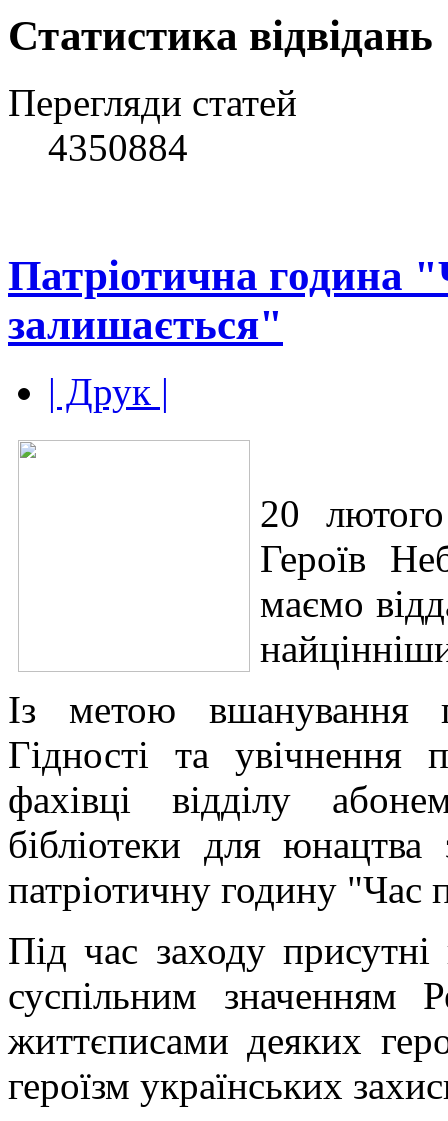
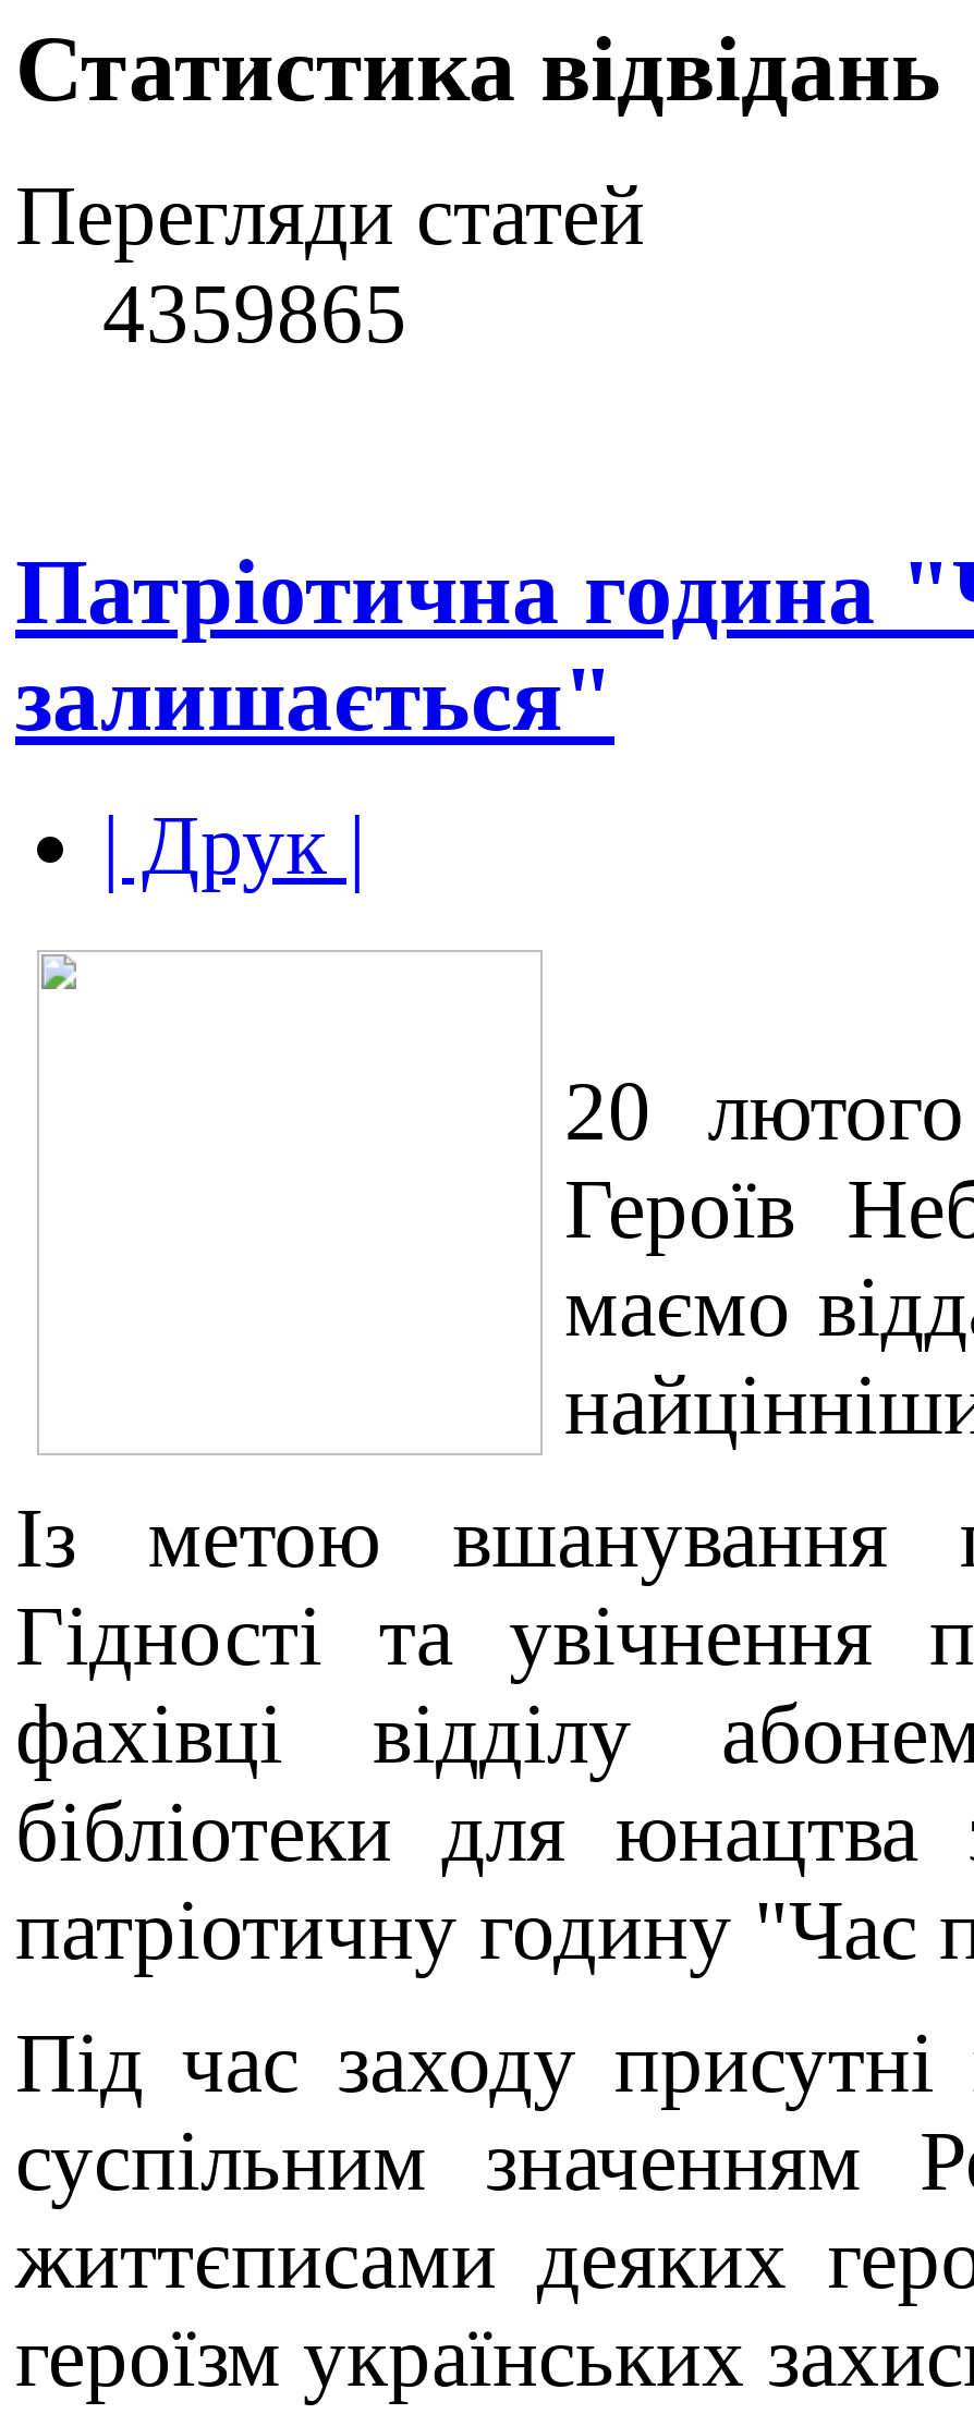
[48,126,188,169] 4350884 -> [102,266,407,359] 4359865

